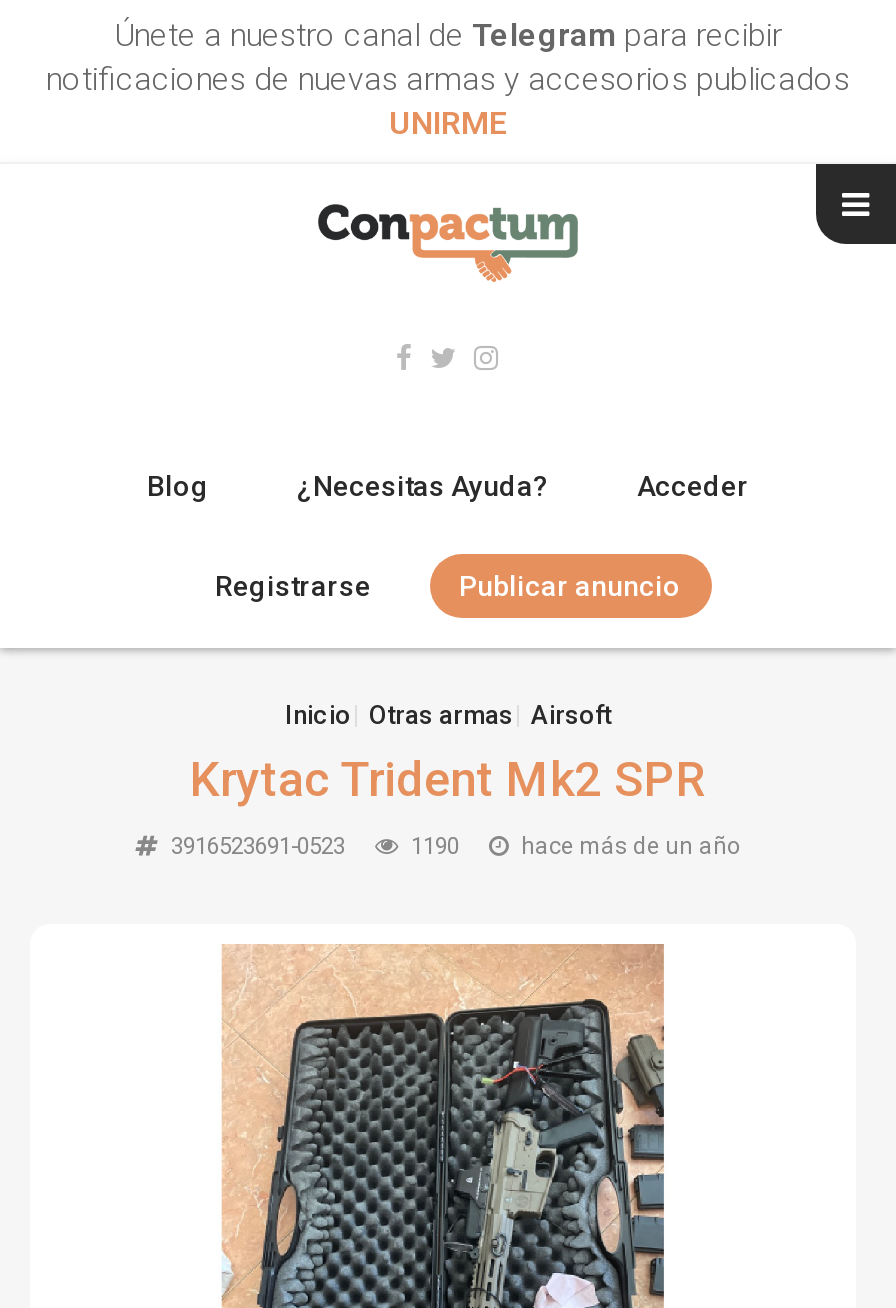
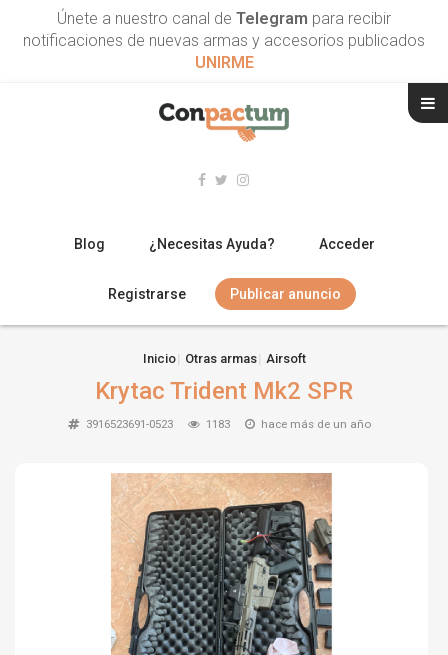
[411,832,459,860] 1190 -> [205,417,229,431] 1183

